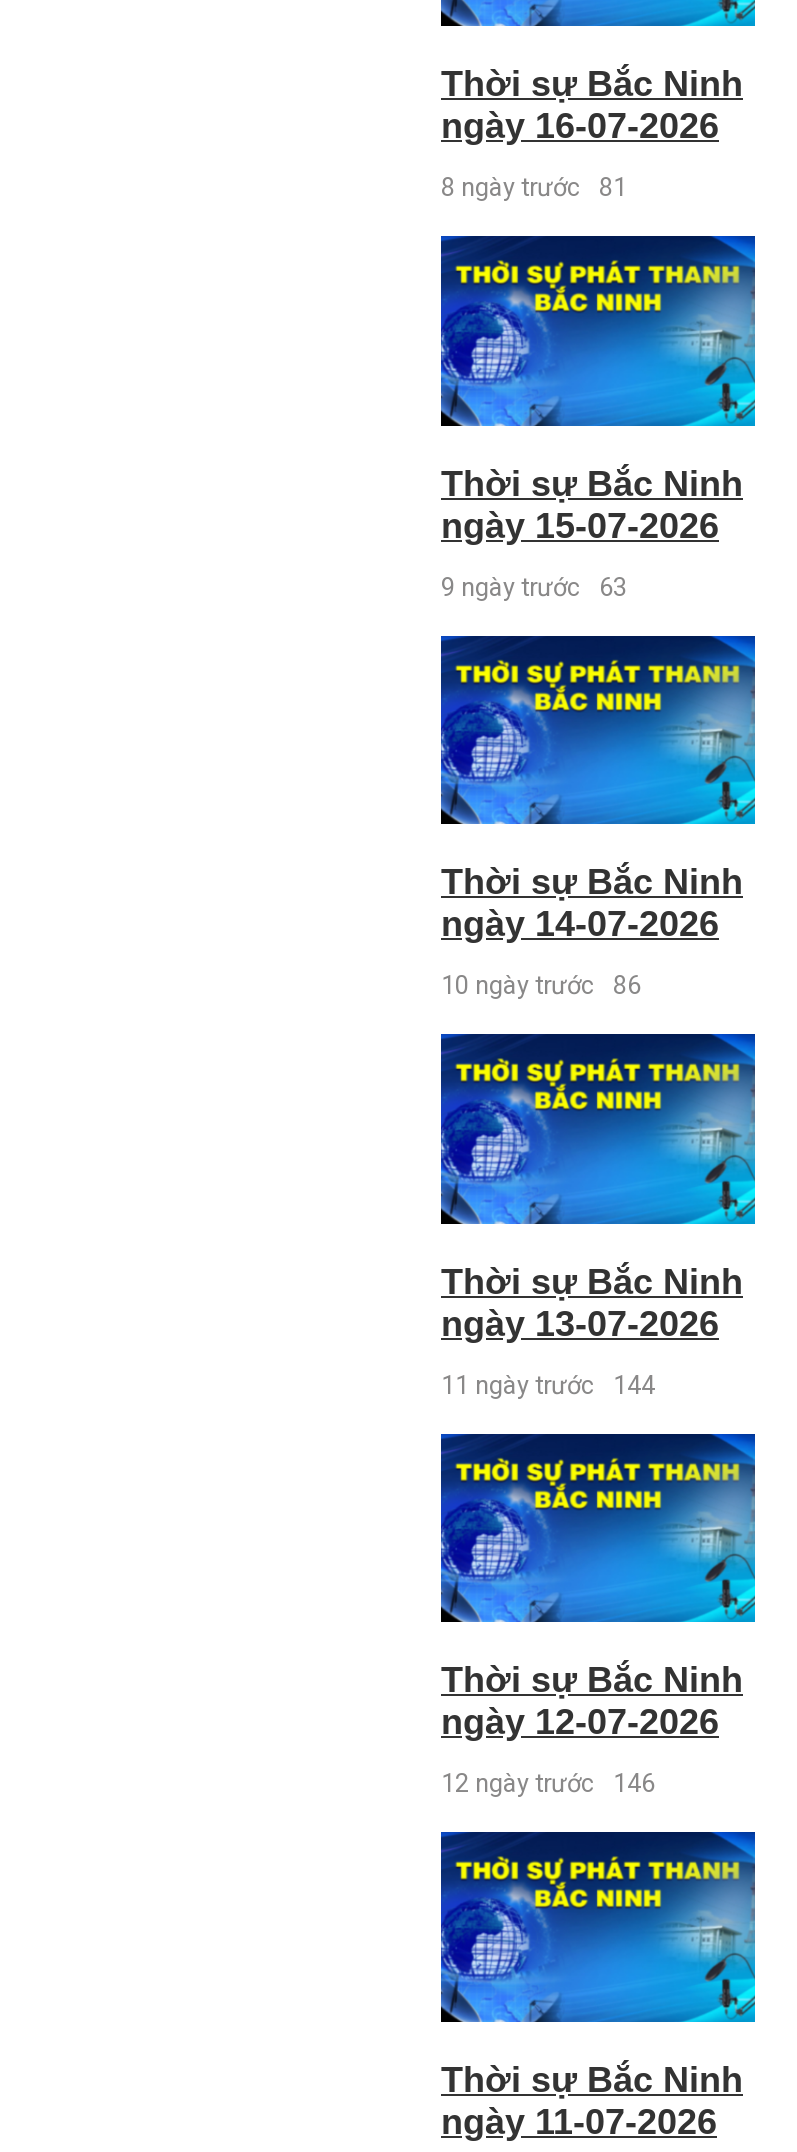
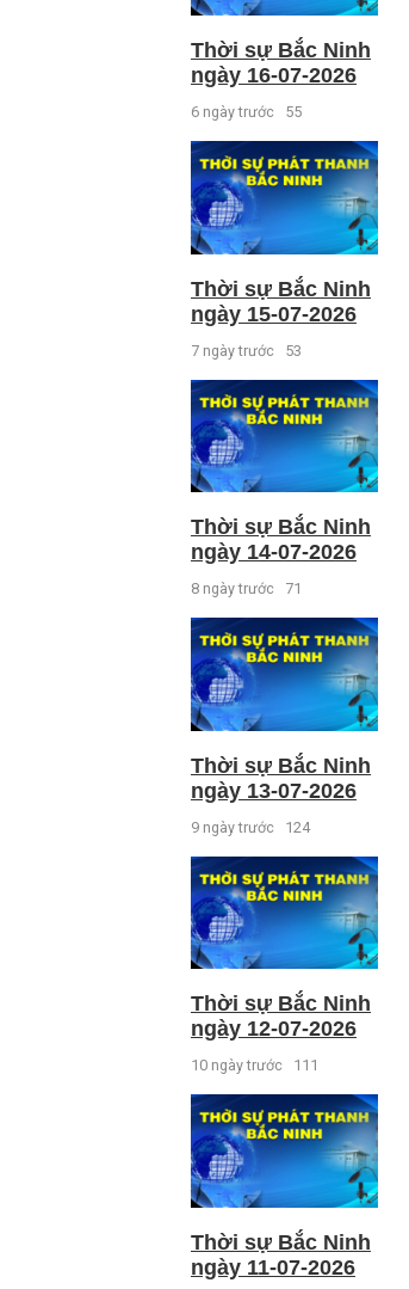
[441,172,627,202] 8 ngày trước 81 -> [191,103,302,121] 6 ngày trước 55
[441,571,627,601] 9 ngày trước 63 -> [191,341,302,359] 7 ngày trước 53
[441,970,641,1000] 10 ngày trước 86 -> [191,580,302,598] 8 ngày trước 71
[441,1369,655,1399] 11 ngày trước 144 -> [191,818,310,836] 9 ngày trước 124
[441,1769,655,1799] 12 ngày trước 146 -> [191,1056,318,1074] 10 ngày trước 111

